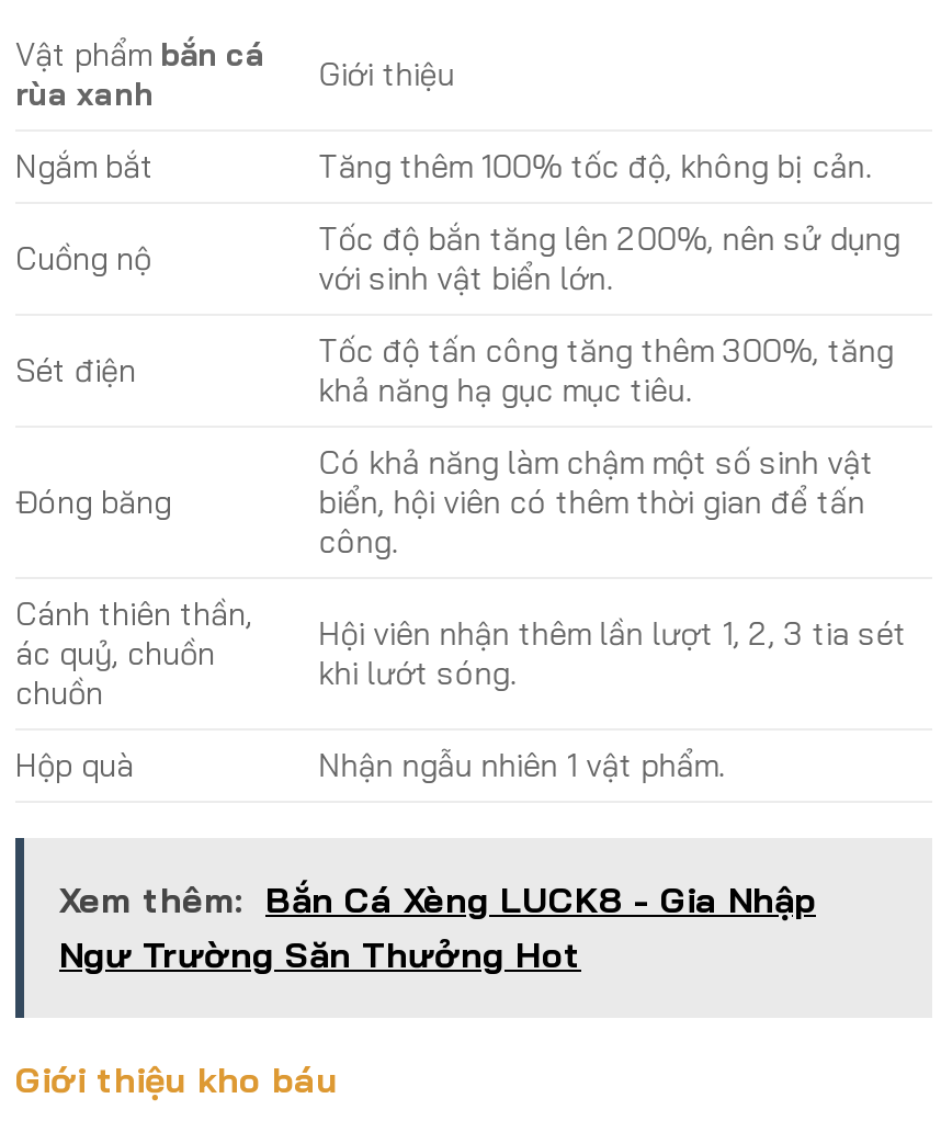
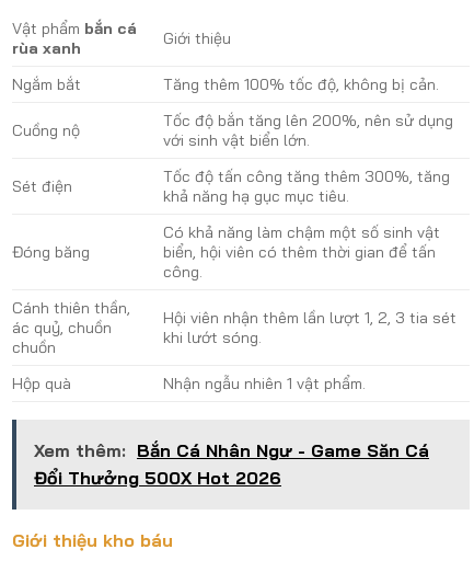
[59,878,816,977] Xem thêm: Bắn Cá Xèng LUCK8 - Gia Nhập | Ngư Trường Săn Thưởng Hot -> [34,440,429,489] Xem thêm: Bắn Cá Nhân Ngư - Game Săn Cá | Đổi Thưởng 500X Hot 2026

